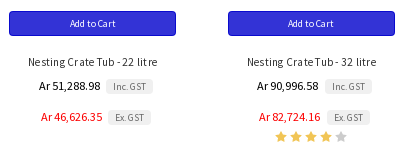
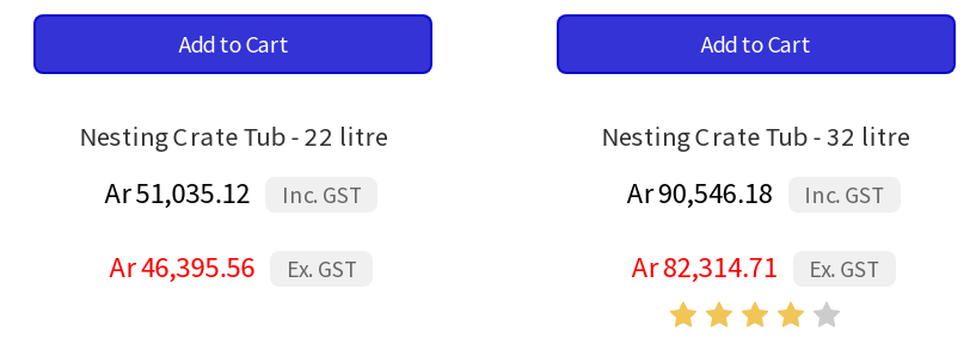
[39,78,146,93] Ar 51,288.98 Inc. GST -> [104,174,361,210] Ar 51,035.12 Inc. GST
[257,78,365,93] Ar 90,996.58 Inc. GST -> [627,174,883,210] Ar 90,546.18 Inc. GST
[41,109,144,124] Ar 46,626.35 Ex. GST -> [109,249,356,285] Ar 46,395.56 Ex. GST
[259,109,363,124] Ar 82,724.16 Ex. GST -> [631,249,878,285] Ar 82,314.71 Ex. GST

